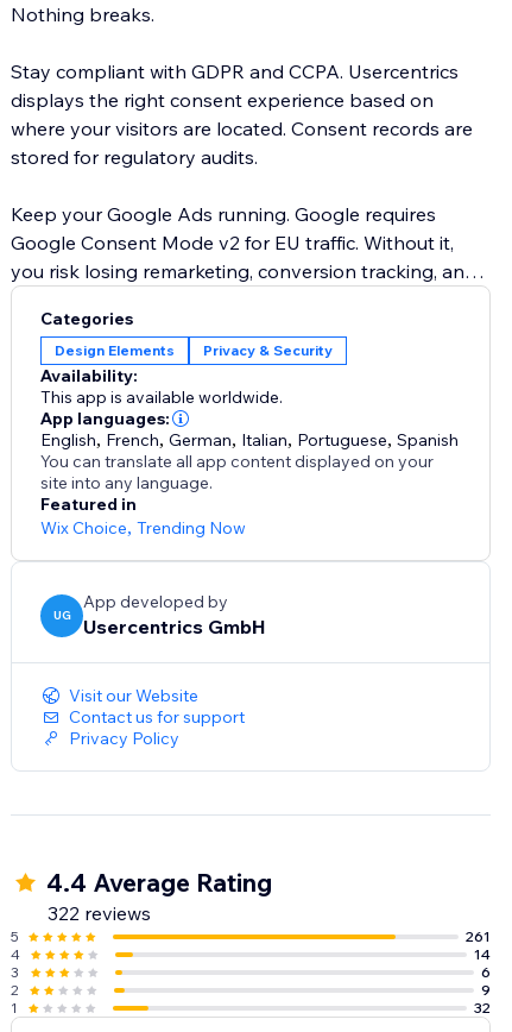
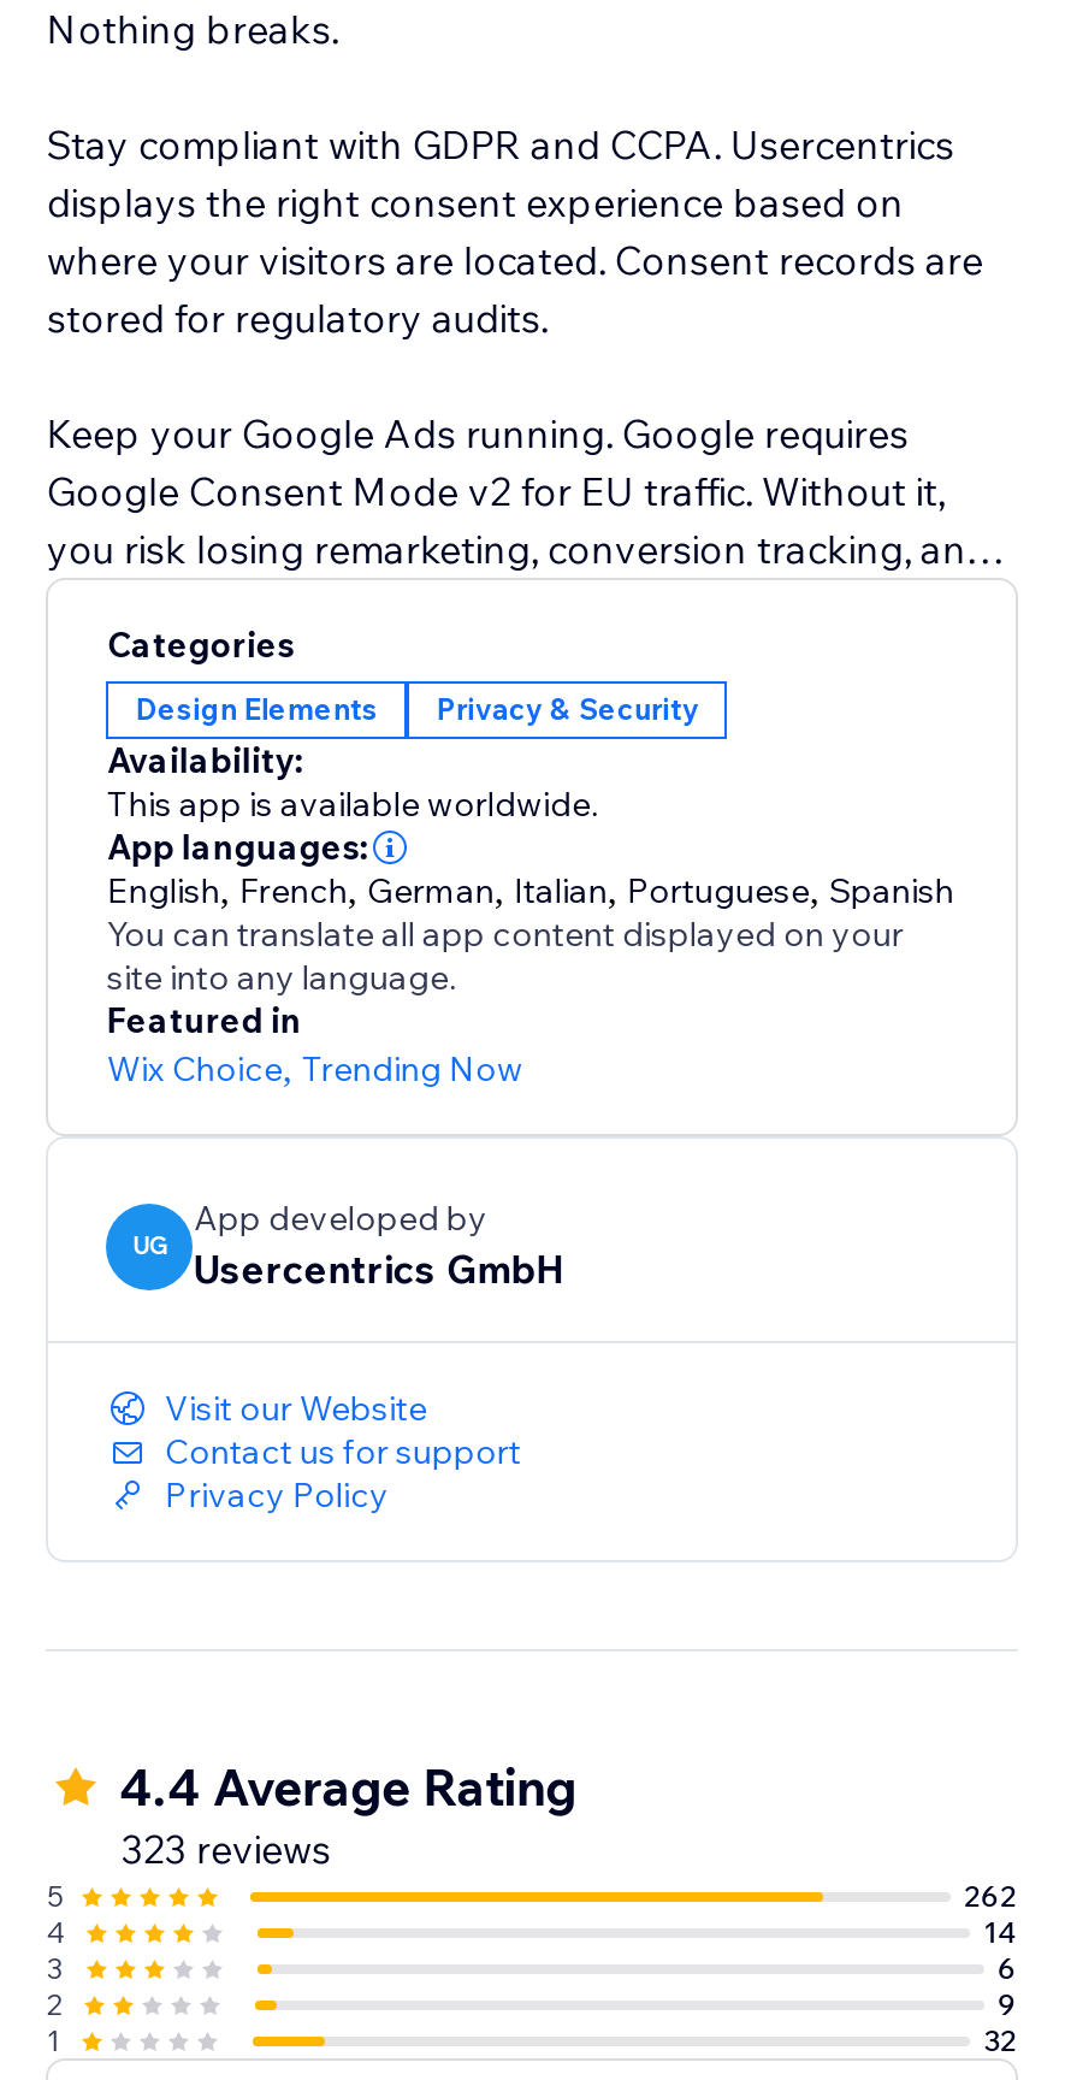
[48,901,151,925] 322 reviews -> [121,1825,331,1873] 323 reviews
[465,927,490,945] 261 -> [964,1878,1017,1914] 262

